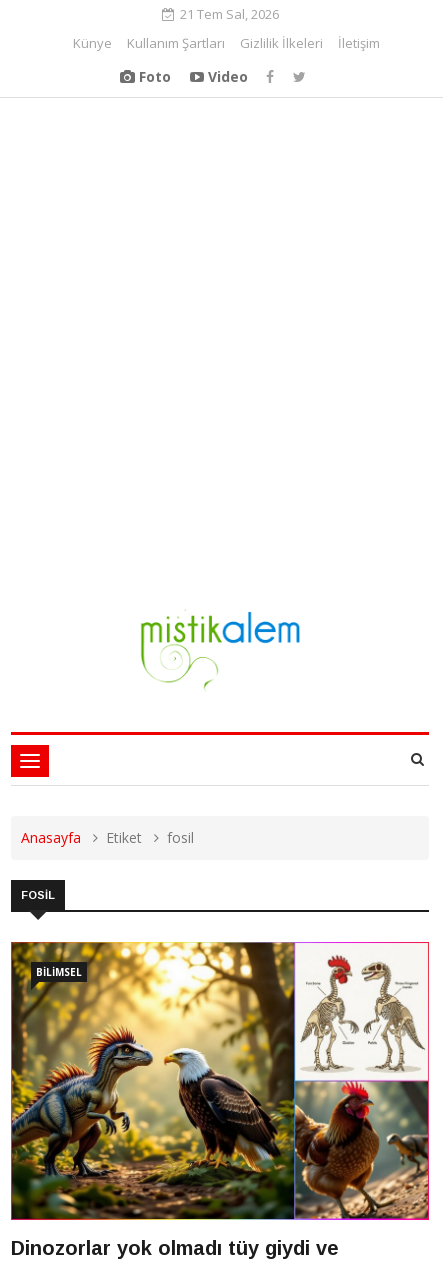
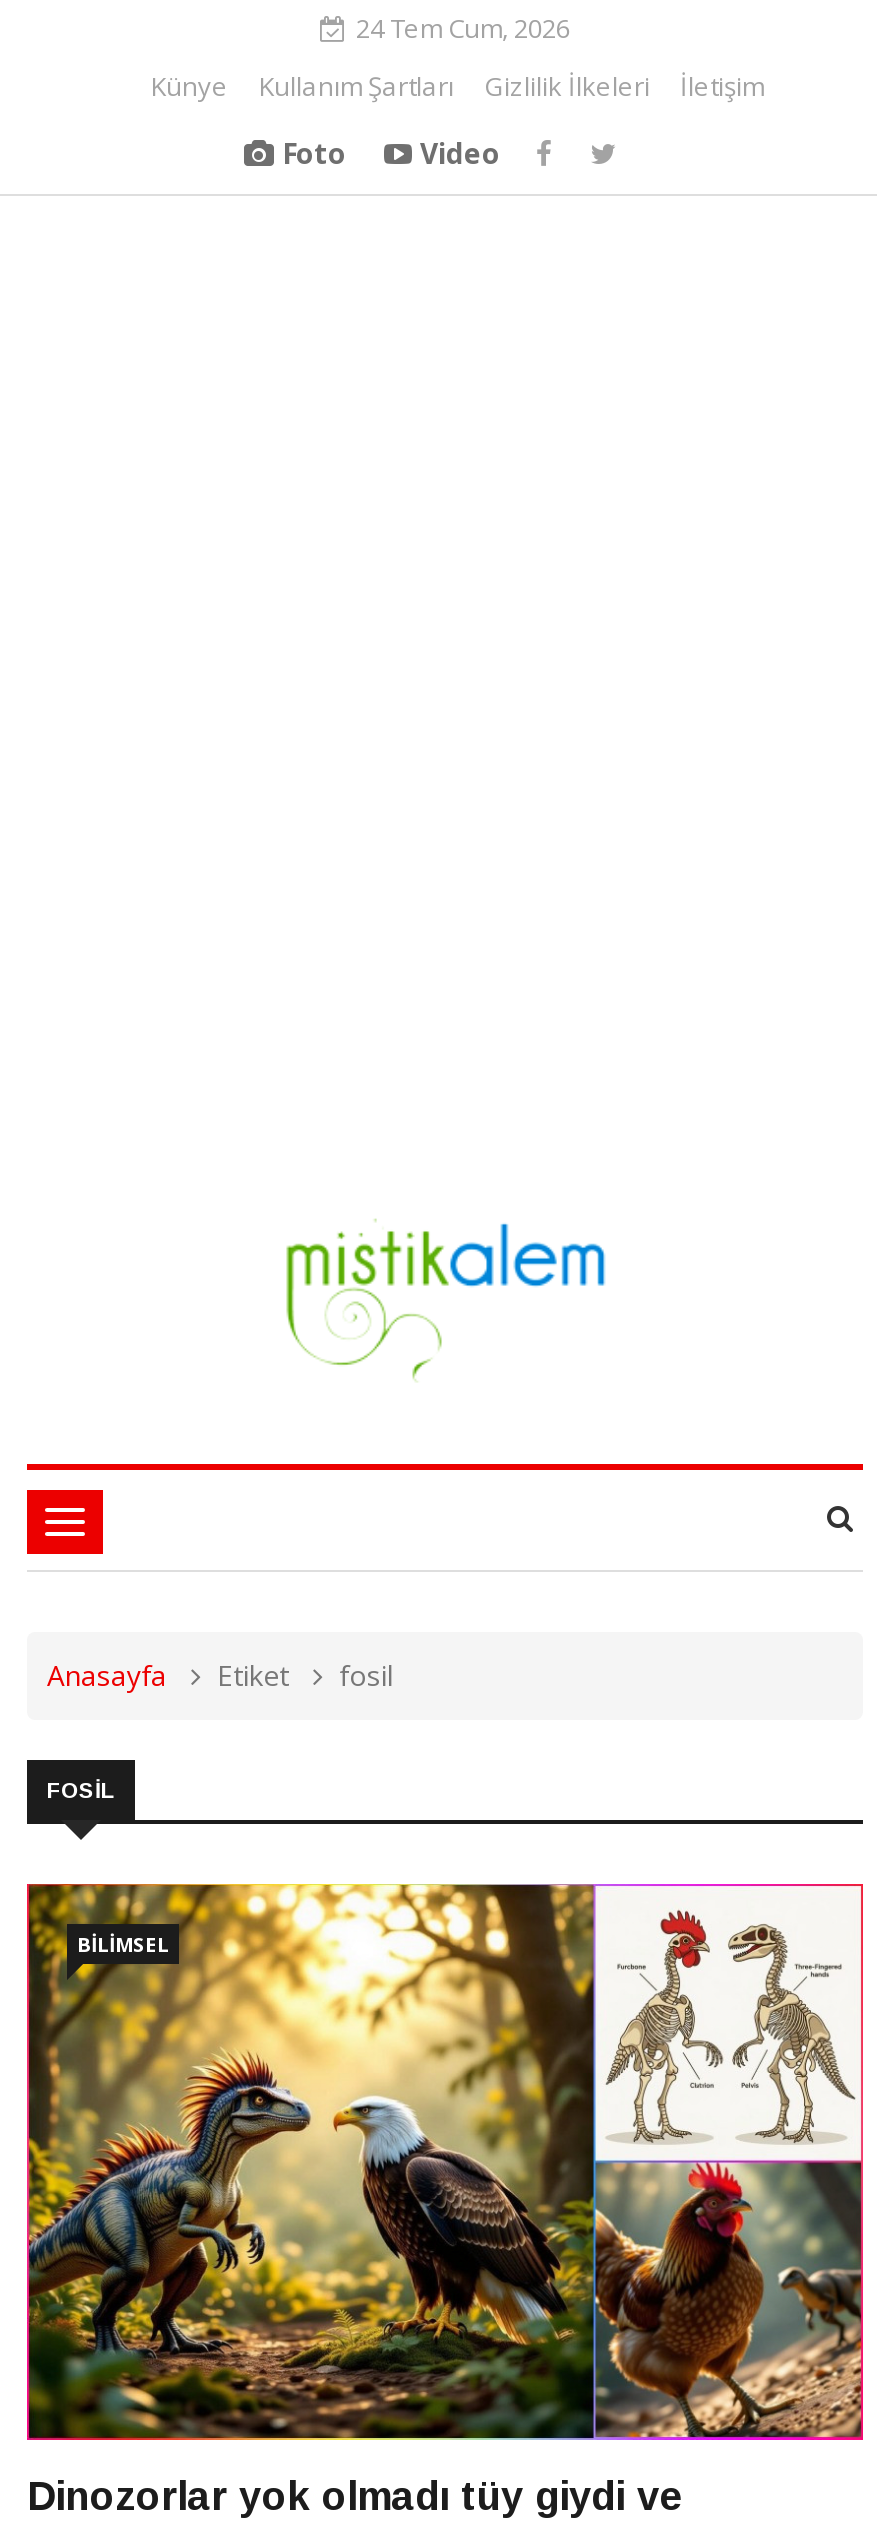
[179,5,278,23] 21 Tem Sal, 2026 -> [356,10,570,46] 24 Tem Cum, 2026

